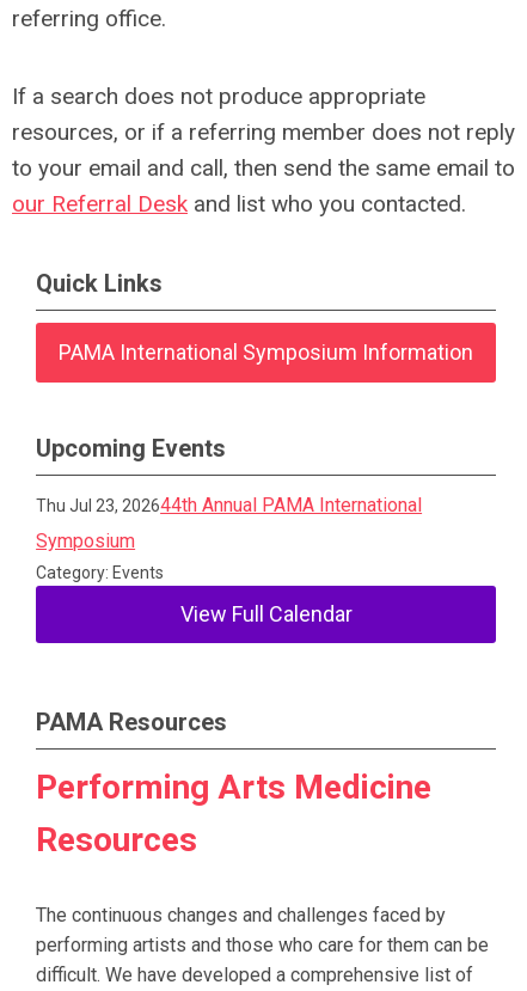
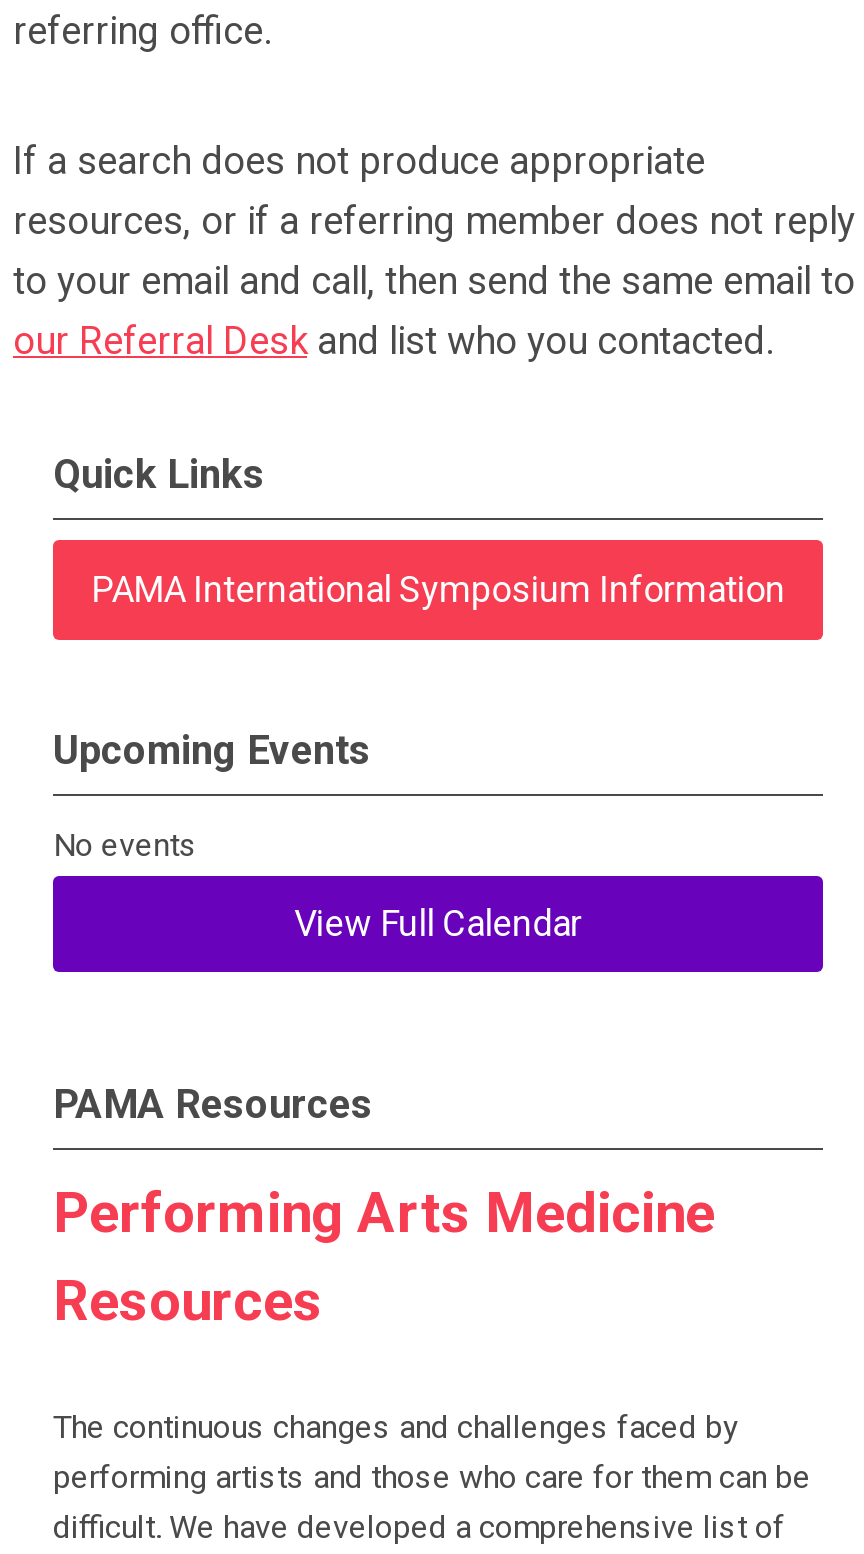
[36,494,422,582] Thu Jul 23, 202644th Annual PAMA International | Symposium | Category: Events -> [53,826,197,864] No events

